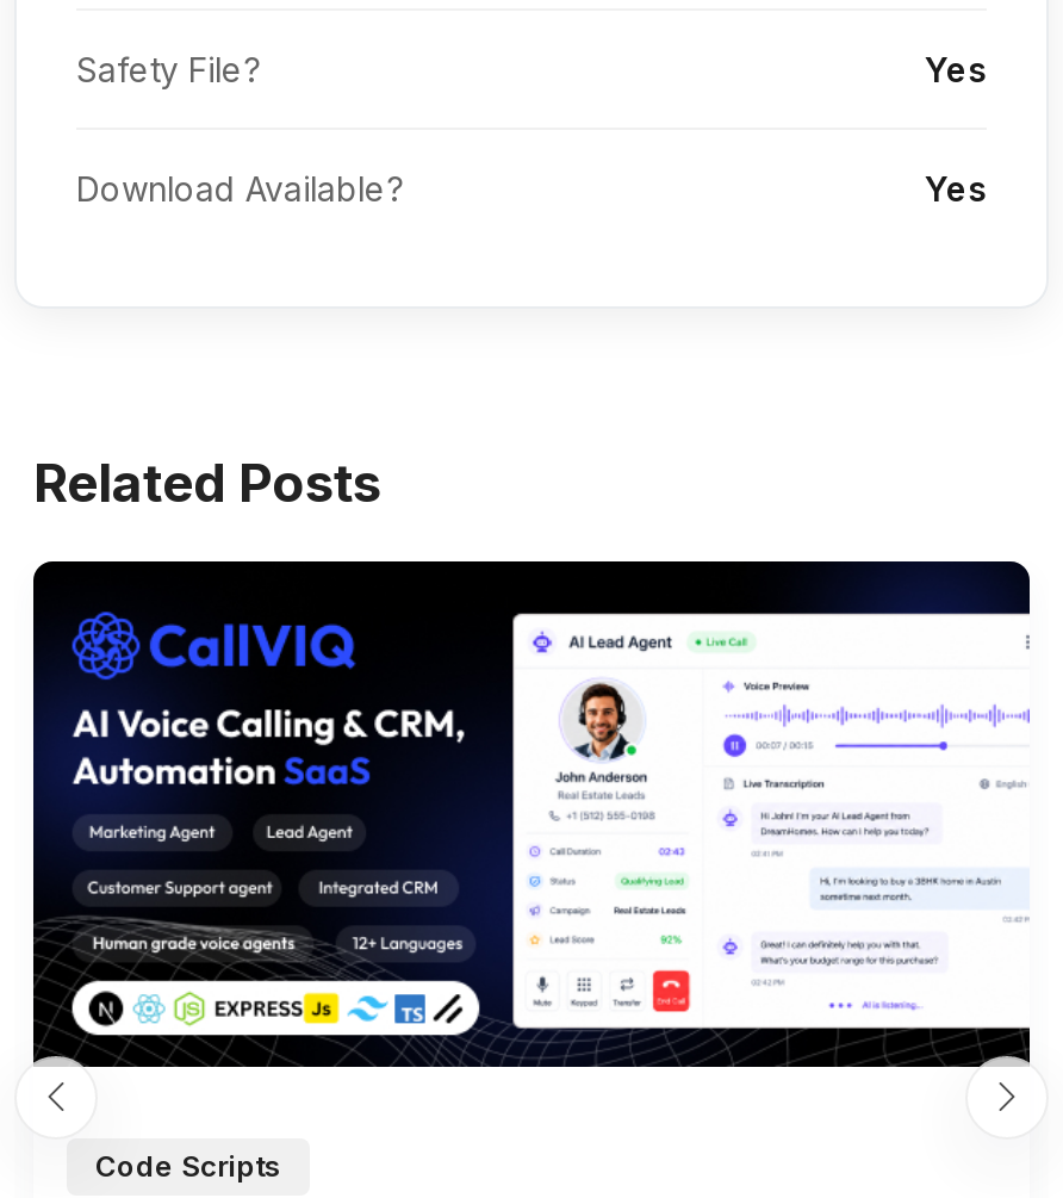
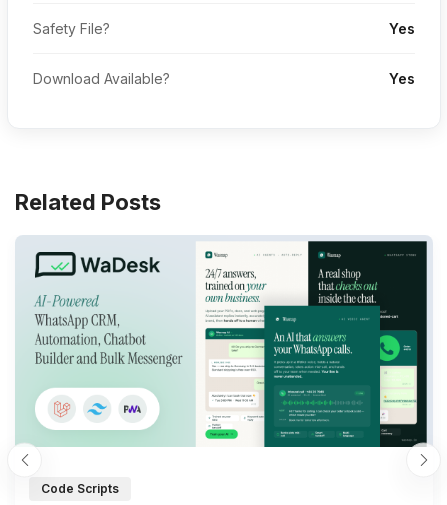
[31,559,1032,1069] [image] -> [15,235,433,448] [image]

